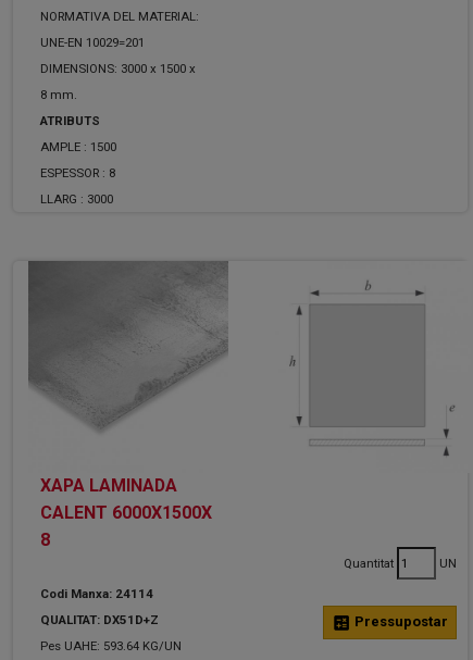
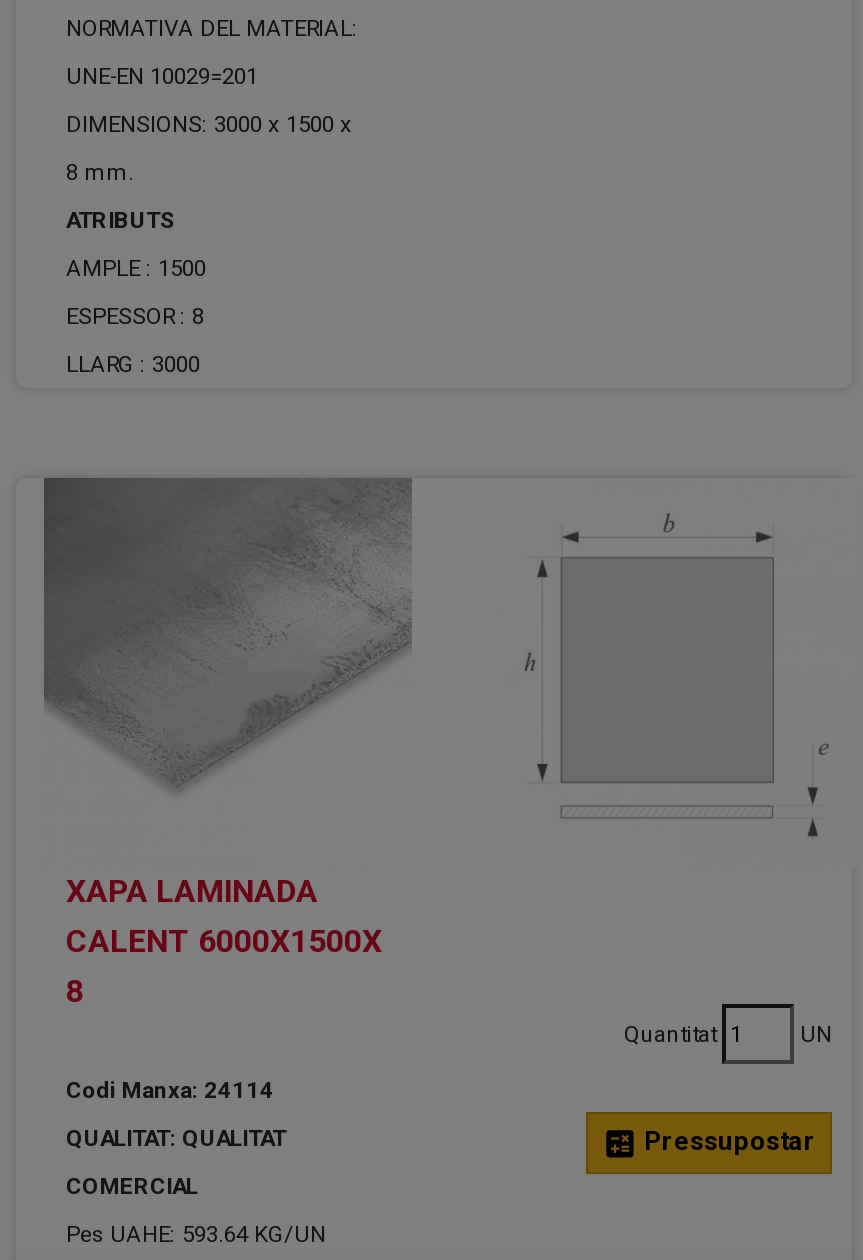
[40,612,159,628] QUALITAT: DX51D+Z -> [66,1124,286,1200] QUALITAT: QUALITAT | COMERCIAL

